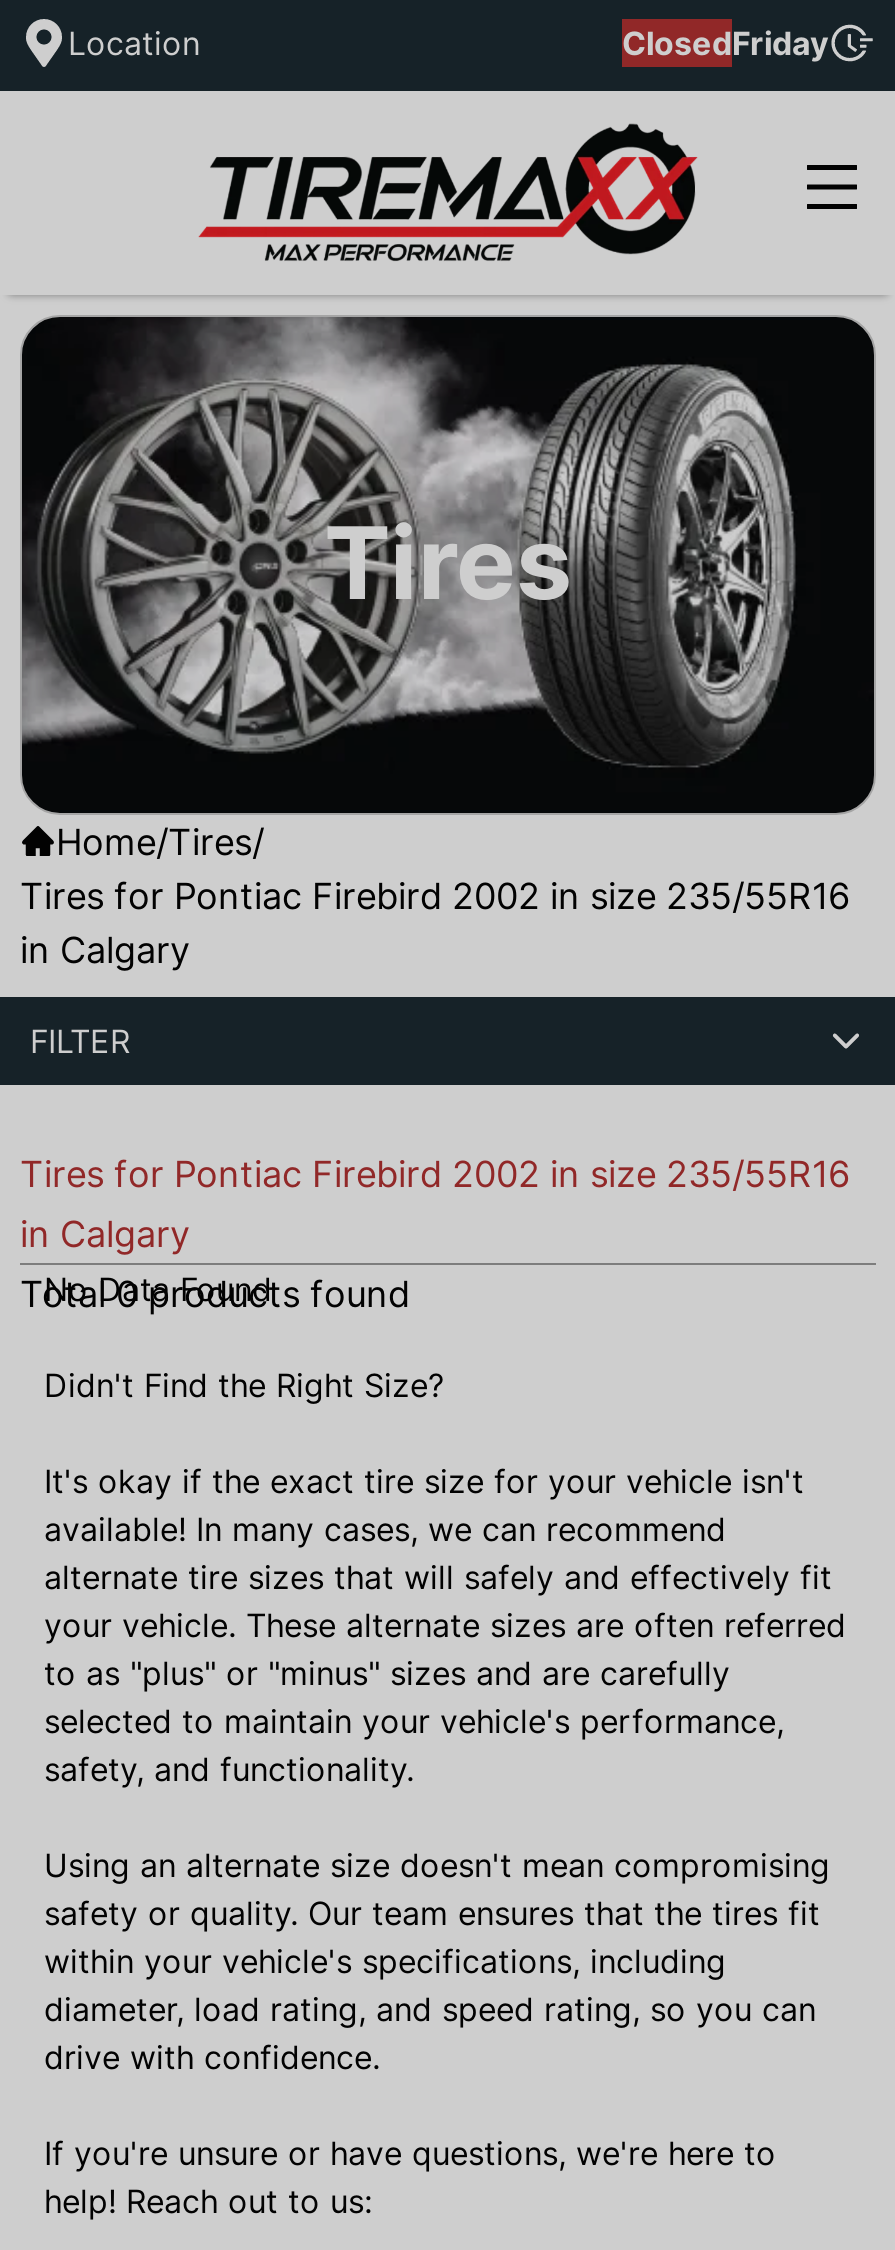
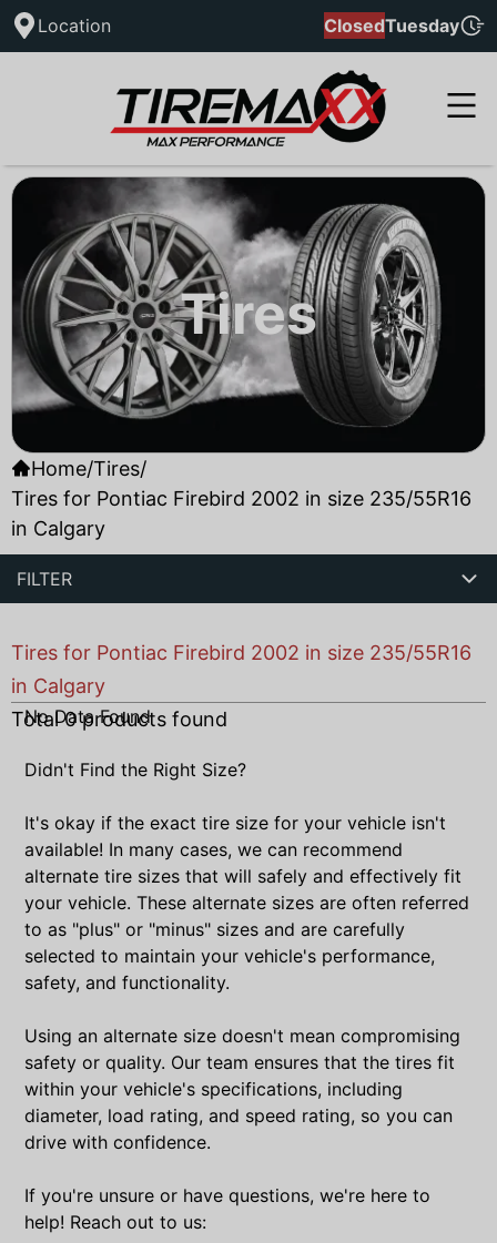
[622,23,828,63] ClosedFriday -> [324,14,459,37] ClosedTuesday

